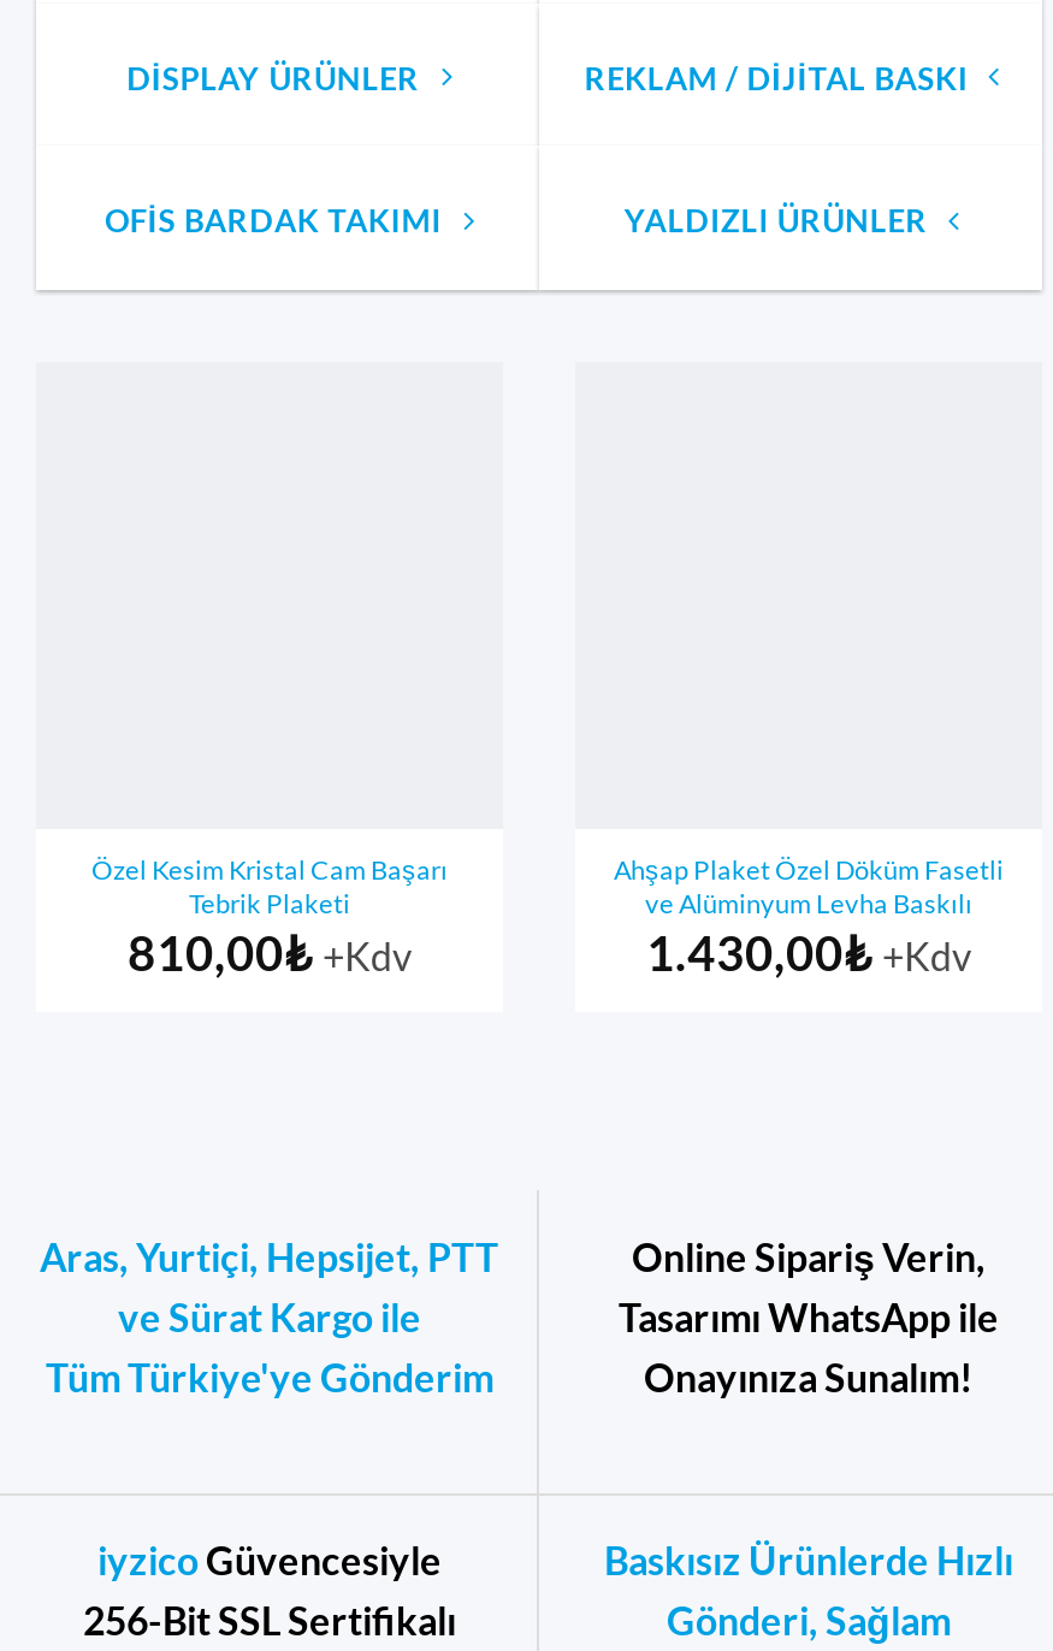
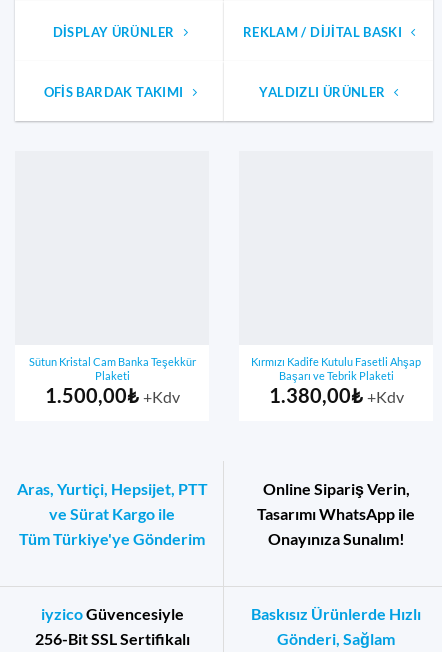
[91,854,448,979] Özel Kesim Kristal Cam Başarı | Tebrik Plaketi | 810,00₺ +Kdv -> [28,355,195,407] Sütun Kristal Cam Banka Teşekkür | Plaketi | 1.500,00₺ +Kdv
[614,854,1004,979] Ahşap Plaket Özel Döküm Fasetli | ve Alüminyum Levha Baskılı | 1.430,00₺ +Kdv -> [251,355,421,407] Kırmızı Kadife Kutulu Fasetli Ahşap | Başarı ve Tebrik Plaketi | 1.380,00₺ +Kdv

